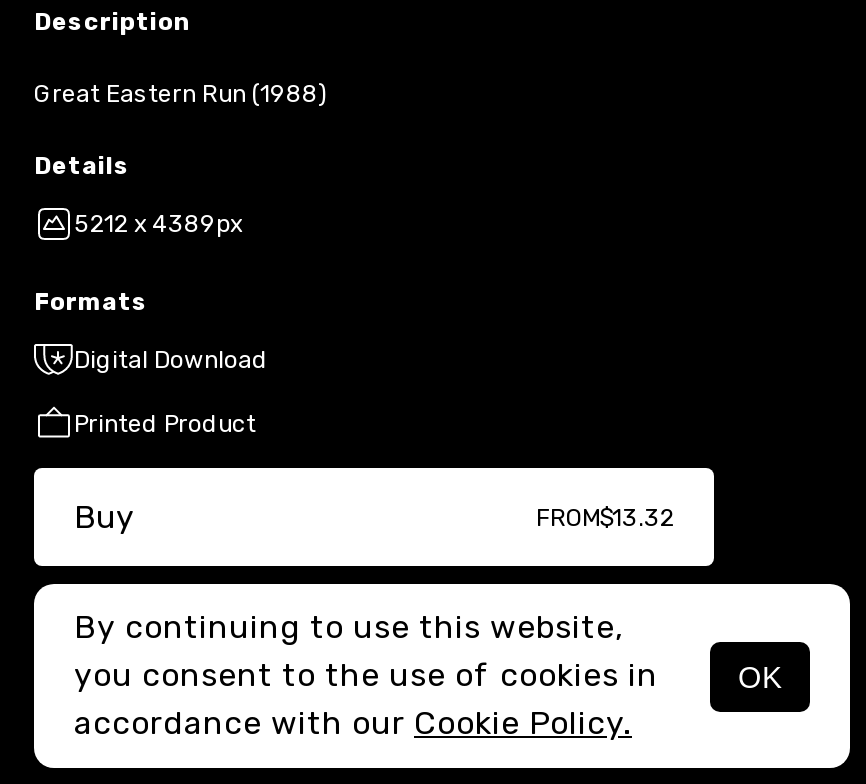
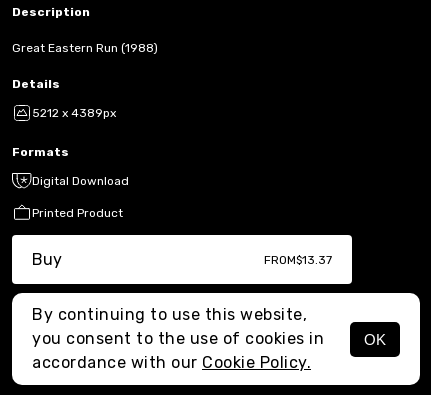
[536,504,674,532] FROM$13.32 -> [264,253,332,267] FROM$13.37

